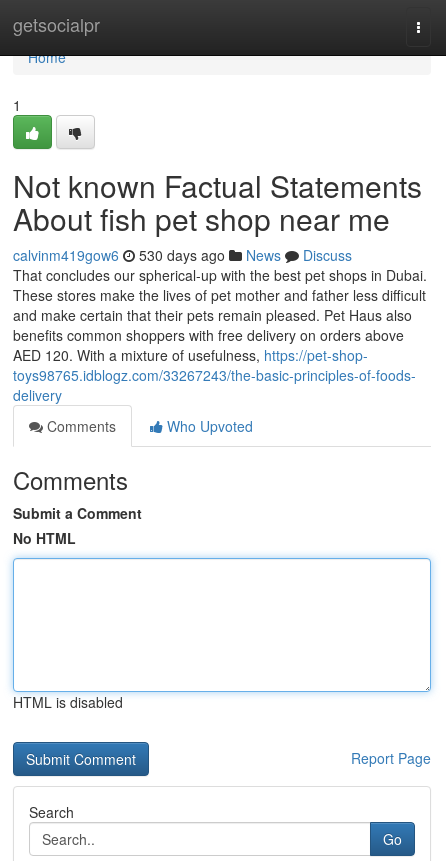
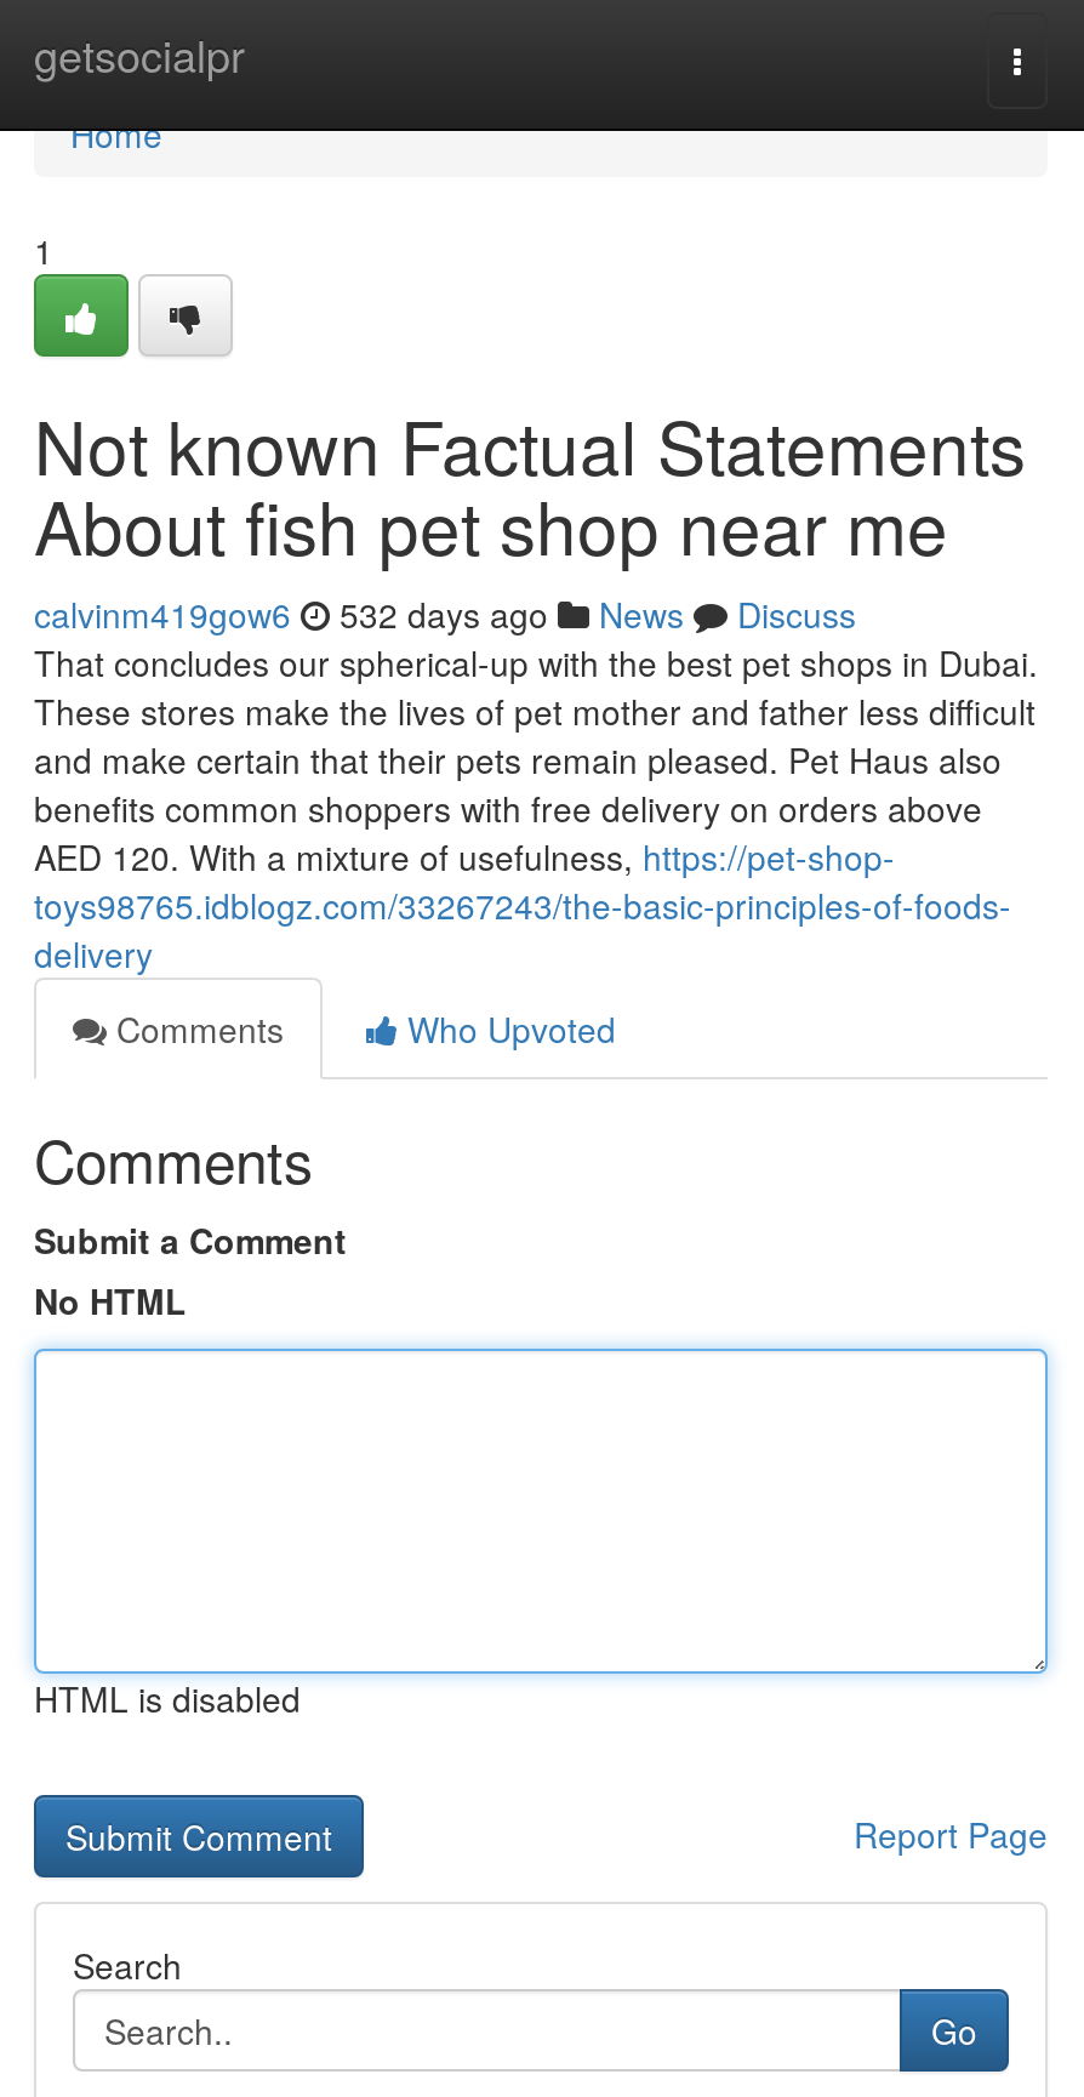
[13,245,352,265] calvinm419gow6 530 days ago News Discuss -> [34,589,856,638] calvinm419gow6 532 days ago News Discuss

